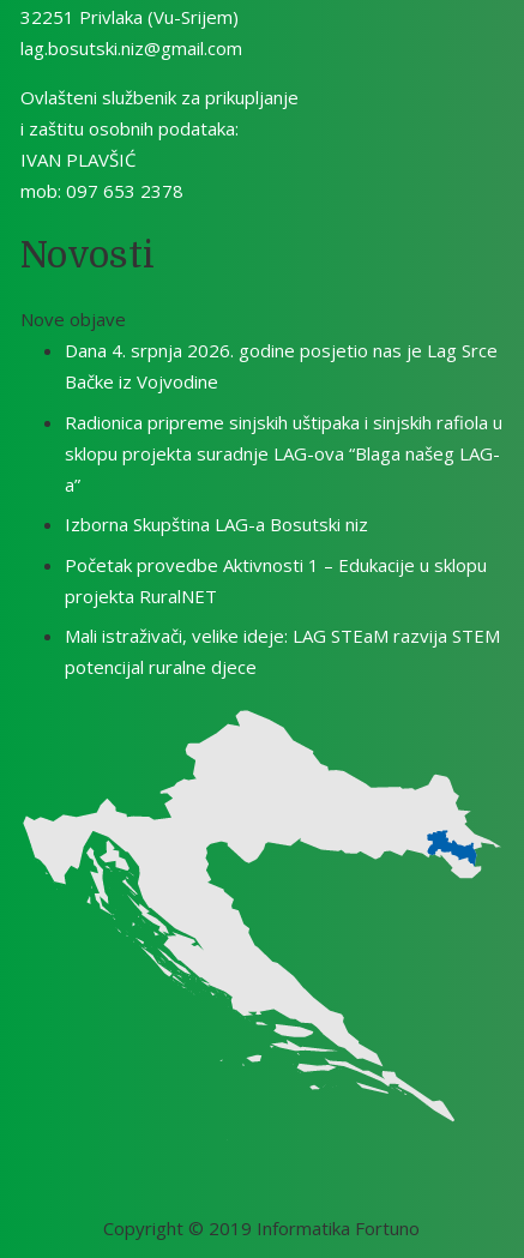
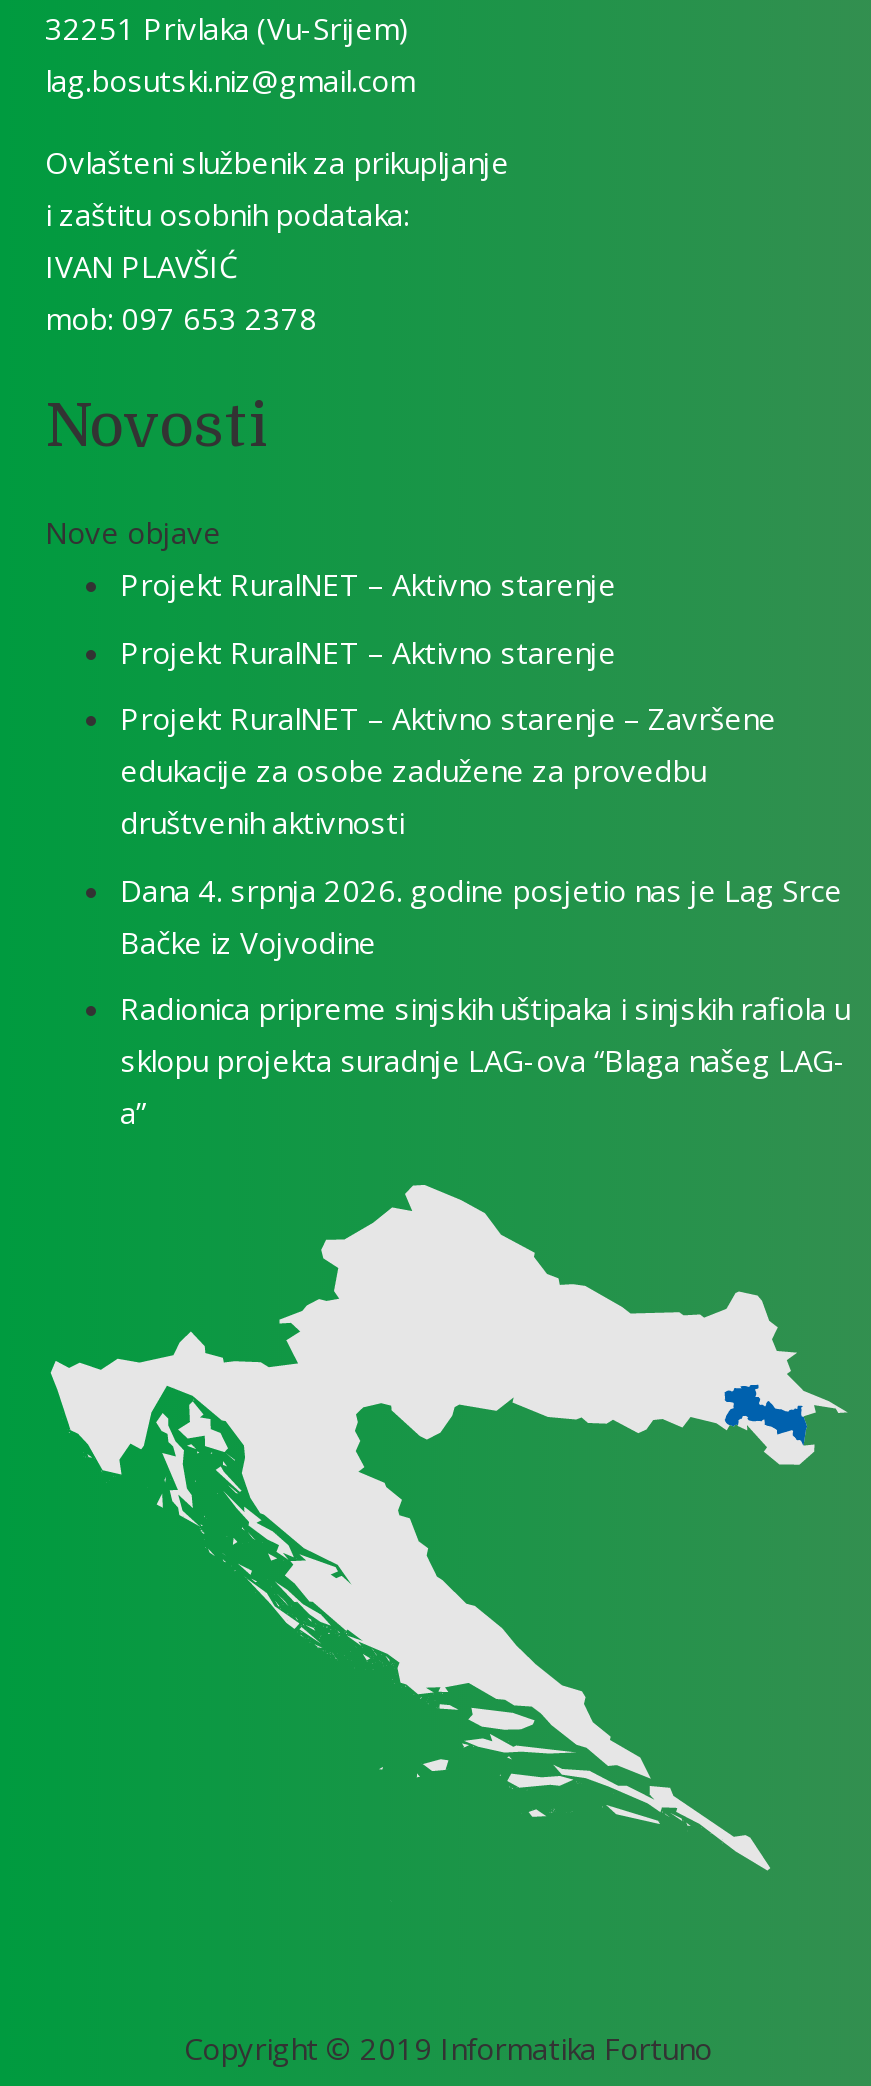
none -> [120,565,776,843] Projekt RuralNET – Aktivno starenje | Projekt RuralNET – Aktivno starenje | Projekt RuralNET – Aktivno starenje – Završene | edukacije za osobe zadužene za provedbu | društvenih aktivnosti
moved [65,339,502,496] -> [120,870,850,1133]: Dana 4. srpnja 2026. godine posjetio nas je Lag Srce | Bačke iz Vojvodine | Radionica pripreme sinjskih uštipaka i sinjskih rafiola u | sklopu projekta suradnje LAG-ova “Blaga našeg LAG- | a”
[65,513,500,679] Izborna Skupština LAG-a Bosutski niz | Početak provedbe Aktivnosti 1 – Edukacije u sklopu | projekta RuralNET | Mali istraživači, velike ideje: LAG STEaM razvija STEM | potencijal ruralne djece -> none

